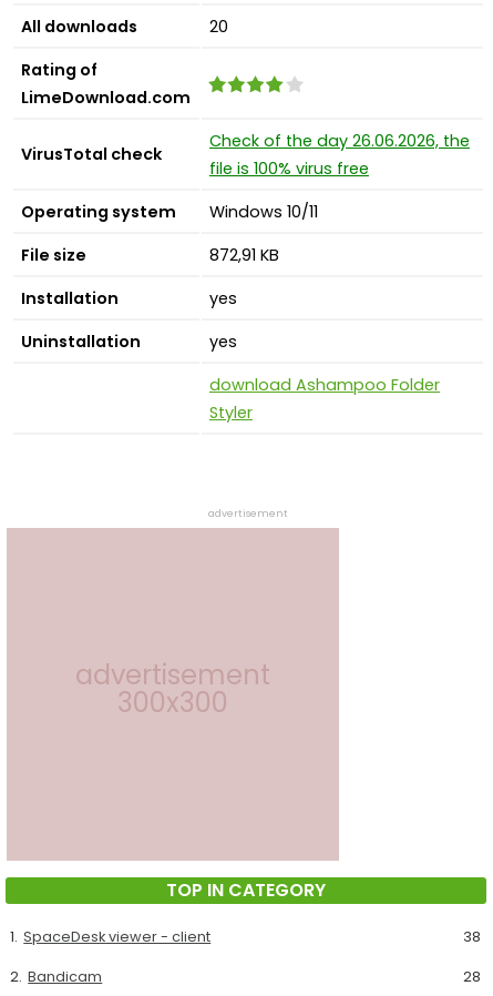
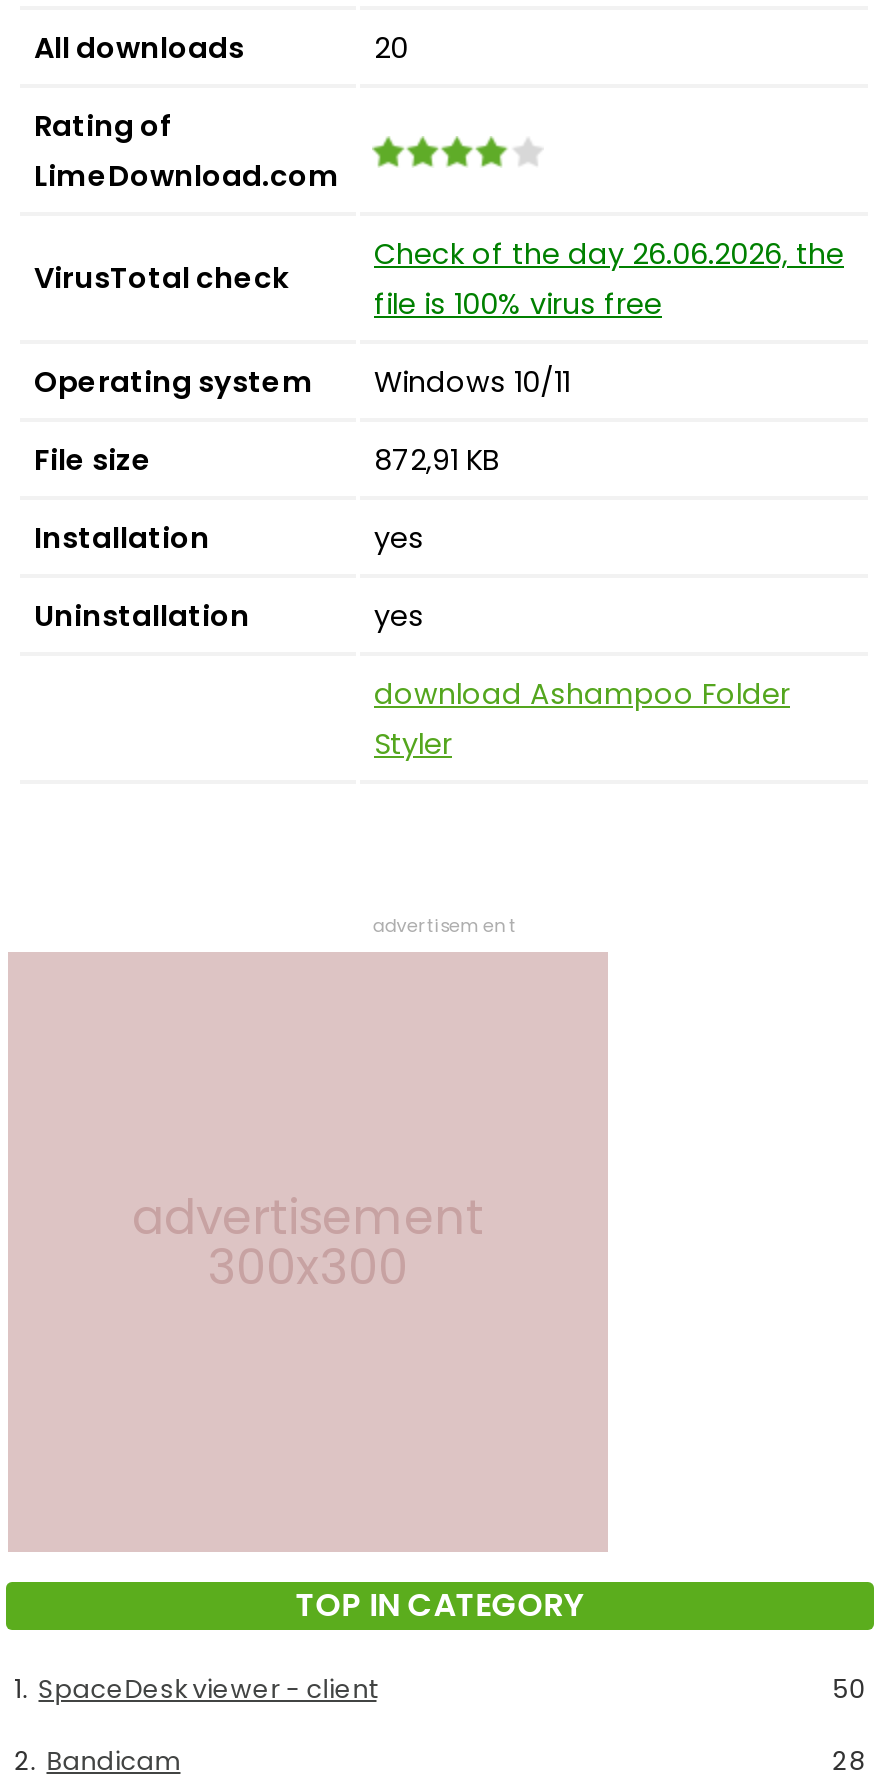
[463,927,481,946] 38 -> [832,1672,864,1706] 50

